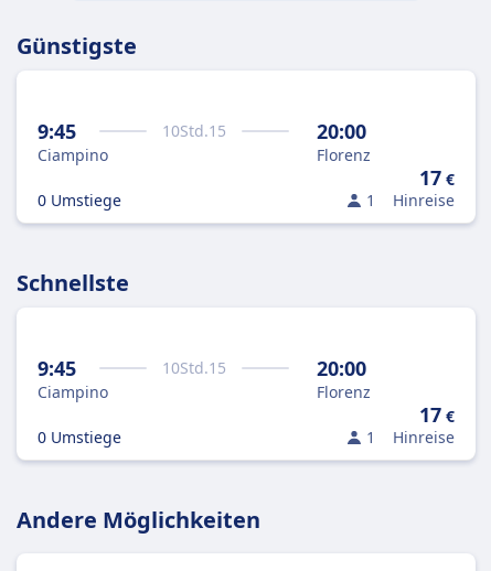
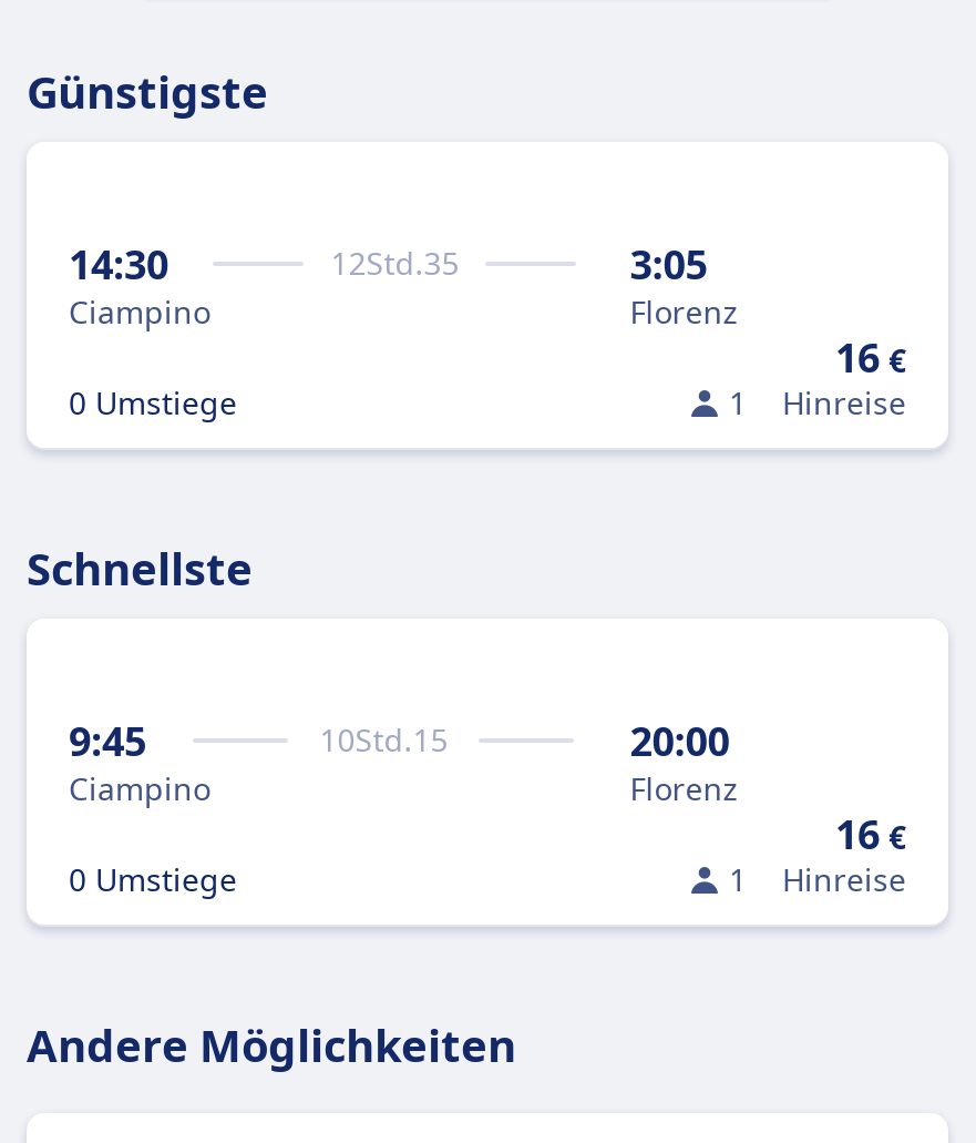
[38,118,76,144] 9:45 -> [69,237,168,290] 14:30
[162,120,226,141] 10Std.15 -> [331,242,459,284] 12Std.35
[317,118,367,144] 20:00 -> [630,237,707,290] 3:05
[419,164,455,191] 17 € -> [835,330,906,384] 16 €
[419,401,455,428] 17 € -> [835,807,906,860] 16 €

